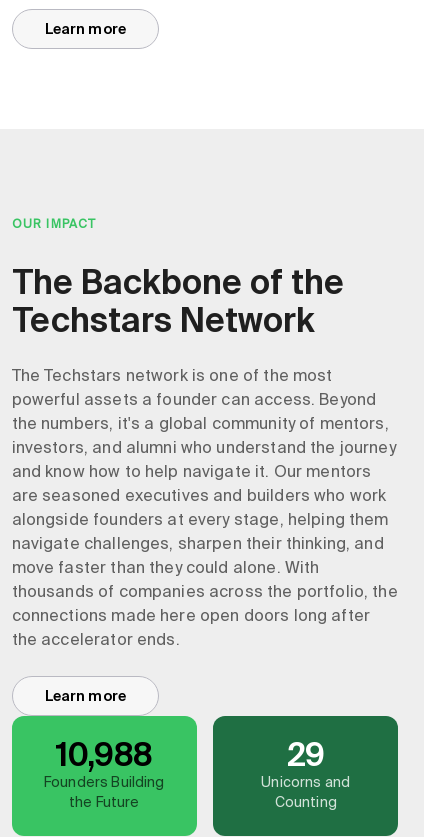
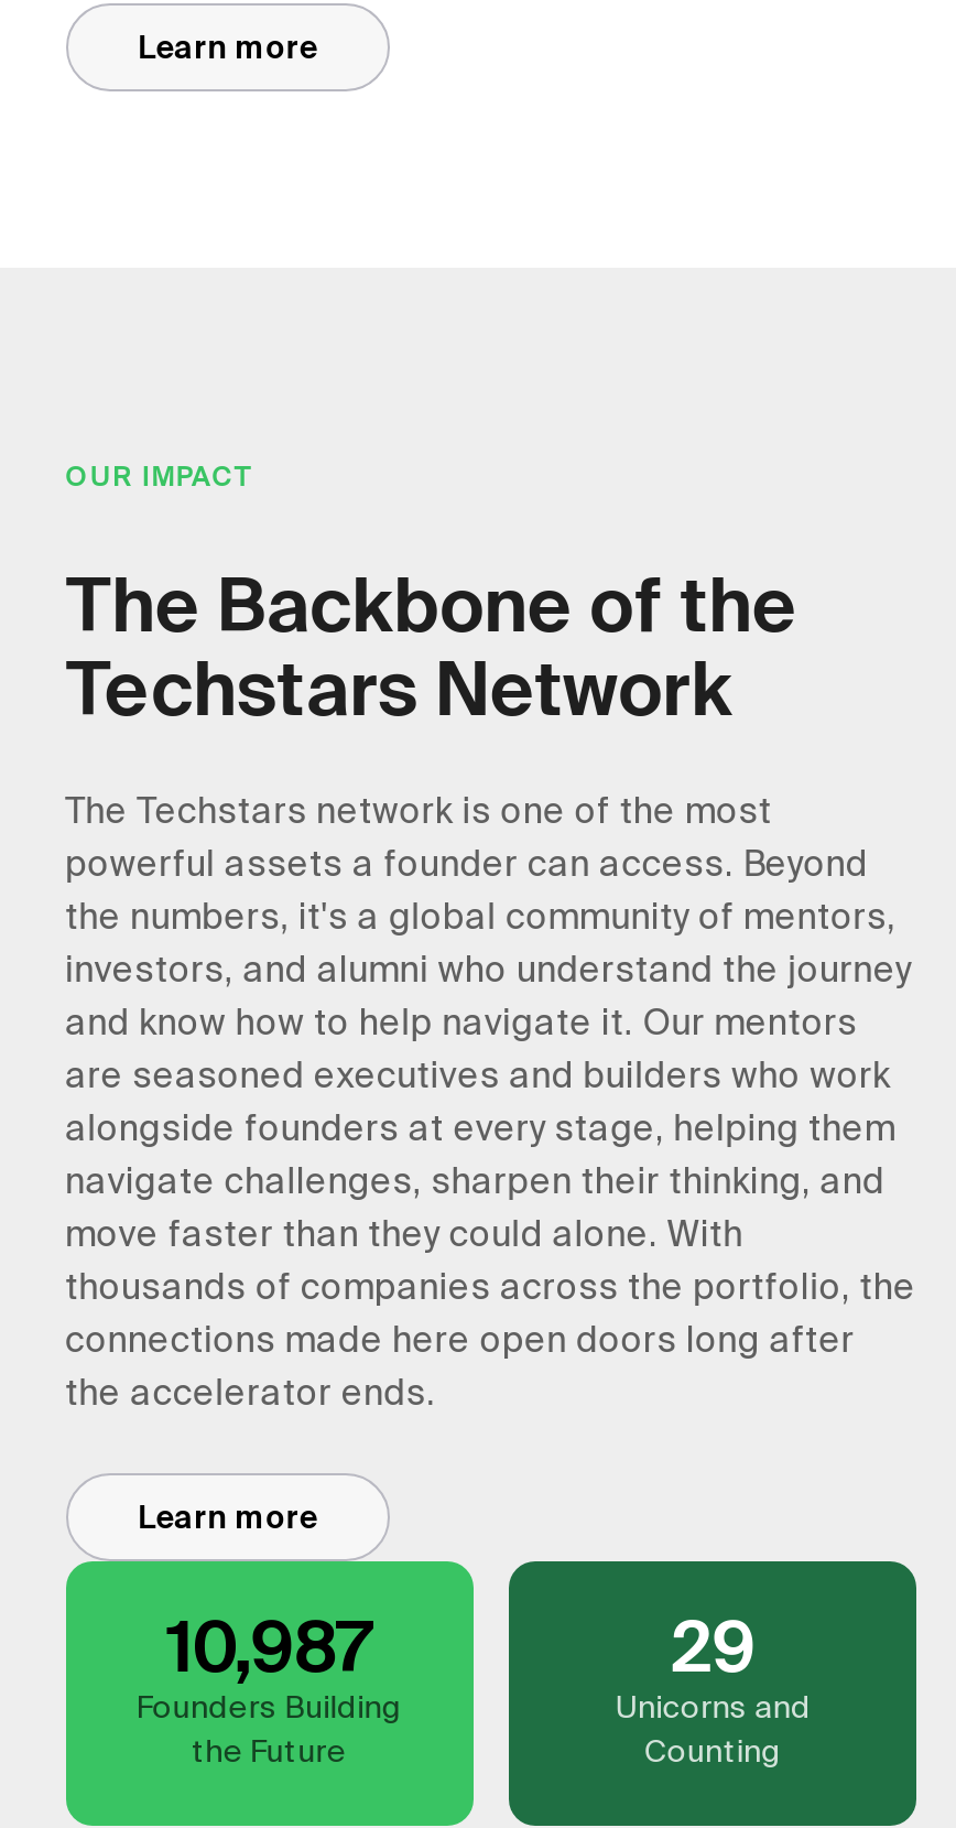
[56,735,152,776] 10,988 -> [167,1603,372,1694] 10,987

